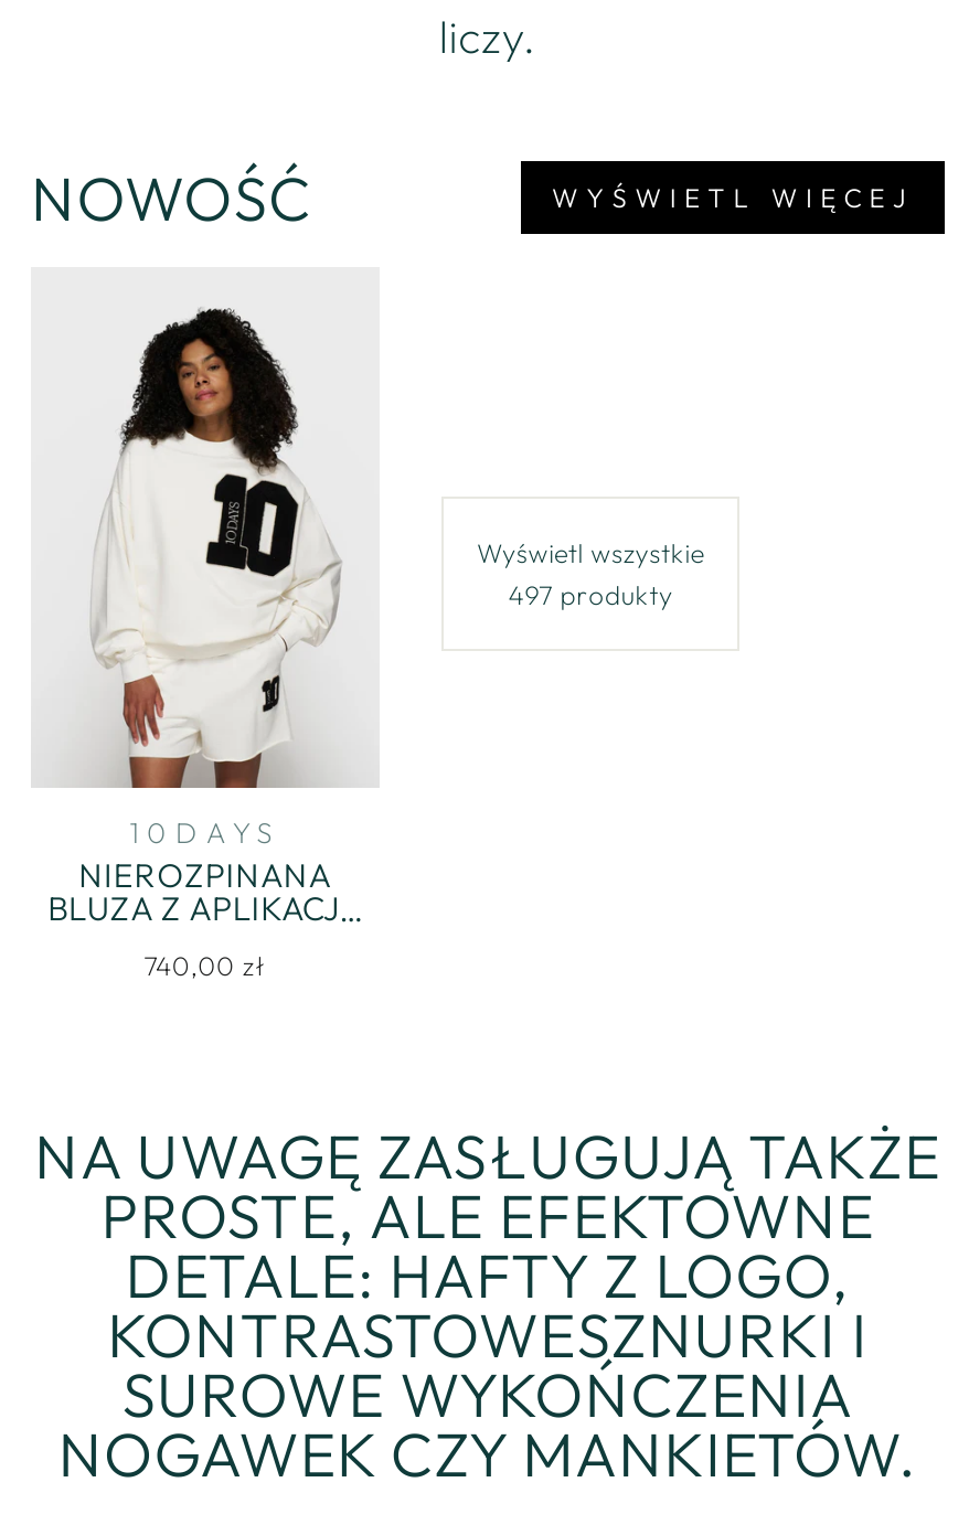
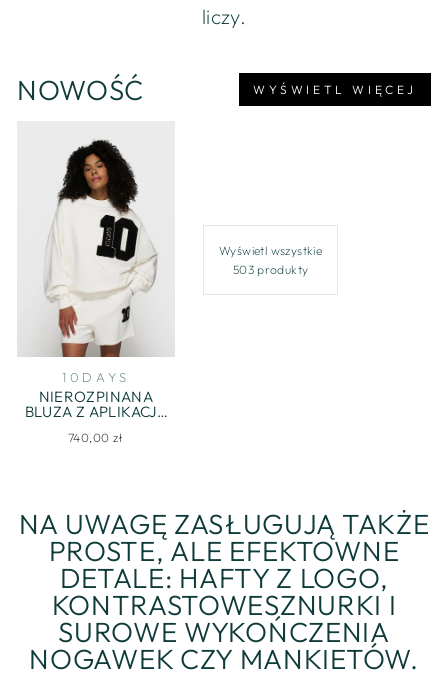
[508,578,673,611] 497 produkty -> [233,262,308,277] 503 produkty

